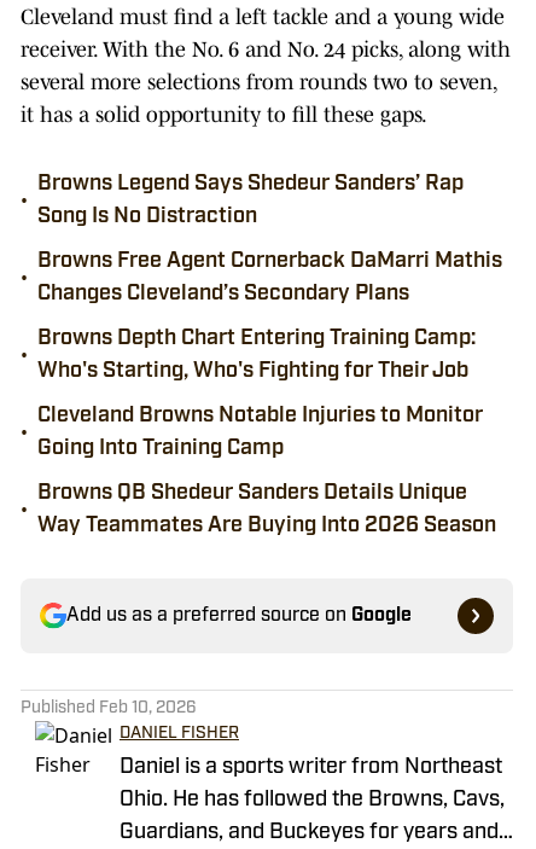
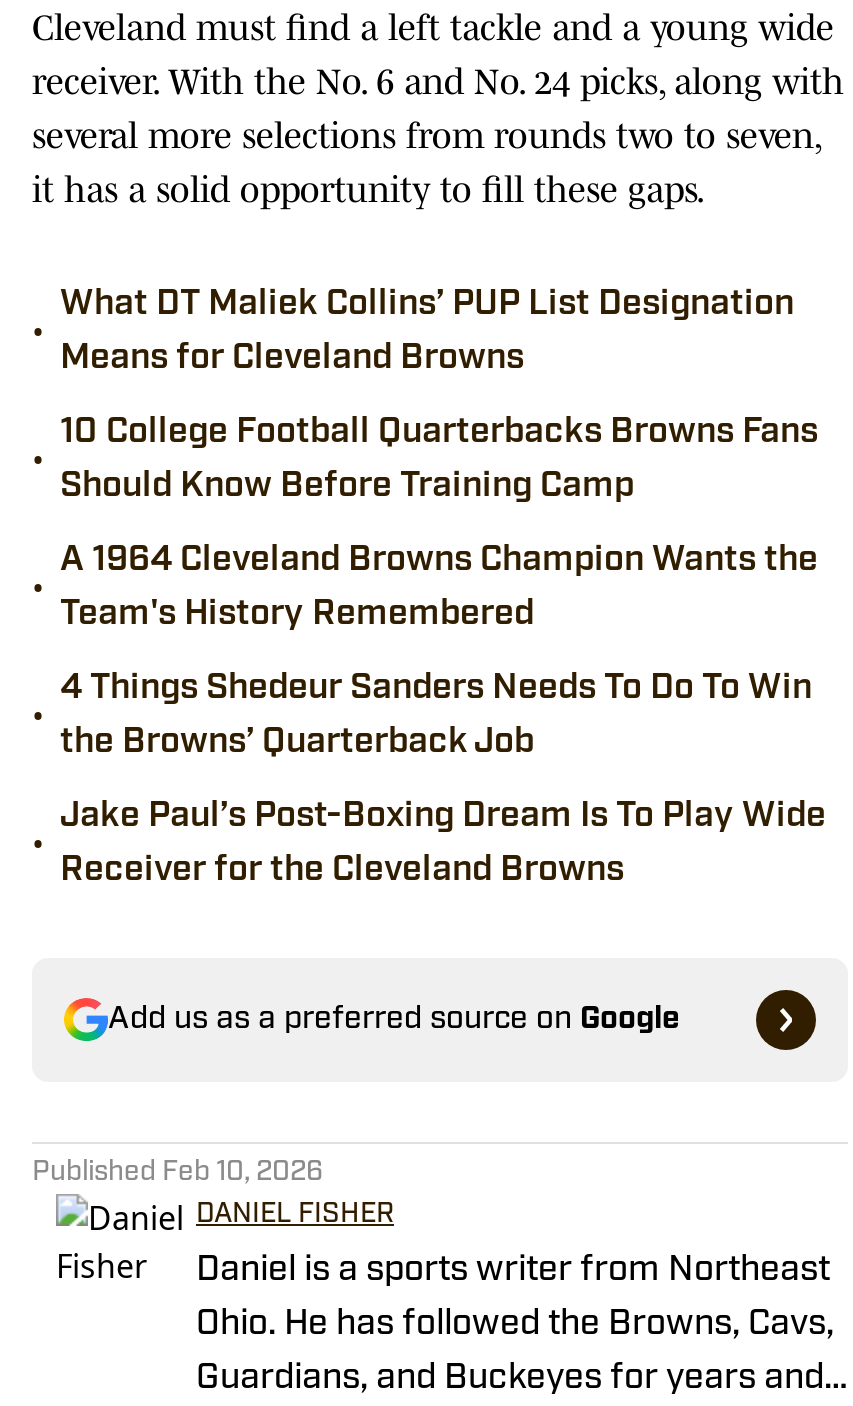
[37,173,464,228] Browns Legend Says Shedeur Sanders’ Rap | Song Is No Distraction -> [60,286,794,378] What DT Maliek Collins’ PUP List Designation | Means for Cleveland Browns
[37,250,502,306] Browns Free Agent Cornerback DaMarri Mathis | Changes Cleveland’s Secondary Plans -> [60,414,818,506] 10 College Football Quarterbacks Browns Fans | Should Know Before Training Camp
[37,327,476,383] Browns Depth Chart Entering Training Camp: | Who's Starting, Who's Fighting for Their Job -> [60,542,818,634] A 1964 Cleveland Browns Champion Wants the | Team's History Remembered
[37,405,483,460] Cleveland Browns Notable Injuries to Monitor | Going Into Training Camp -> [60,670,812,762] 4 Things Shedeur Sanders Needs To Do To Win | the Browns’ Quarterback Job
[37,482,496,537] Browns QB Shedeur Sanders Details Unique | Way Teammates Are Buying Into 2026 Season -> [60,798,826,890] Jake Paul’s Post-Boxing Dream Is To Play Wide | Receiver for the Cleveland Browns

